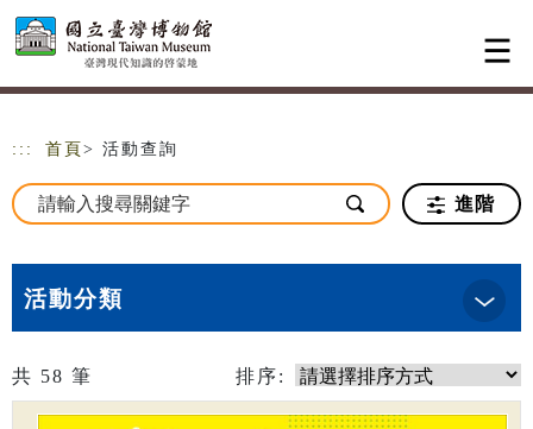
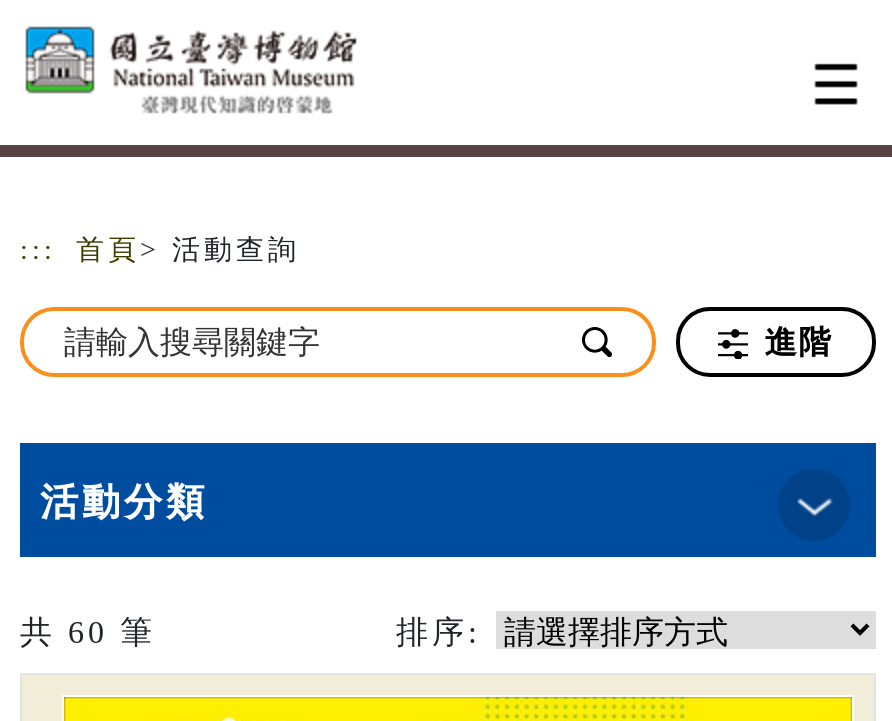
[12,366,93,386] 共58筆 -> [20,615,156,649] 共60筆

